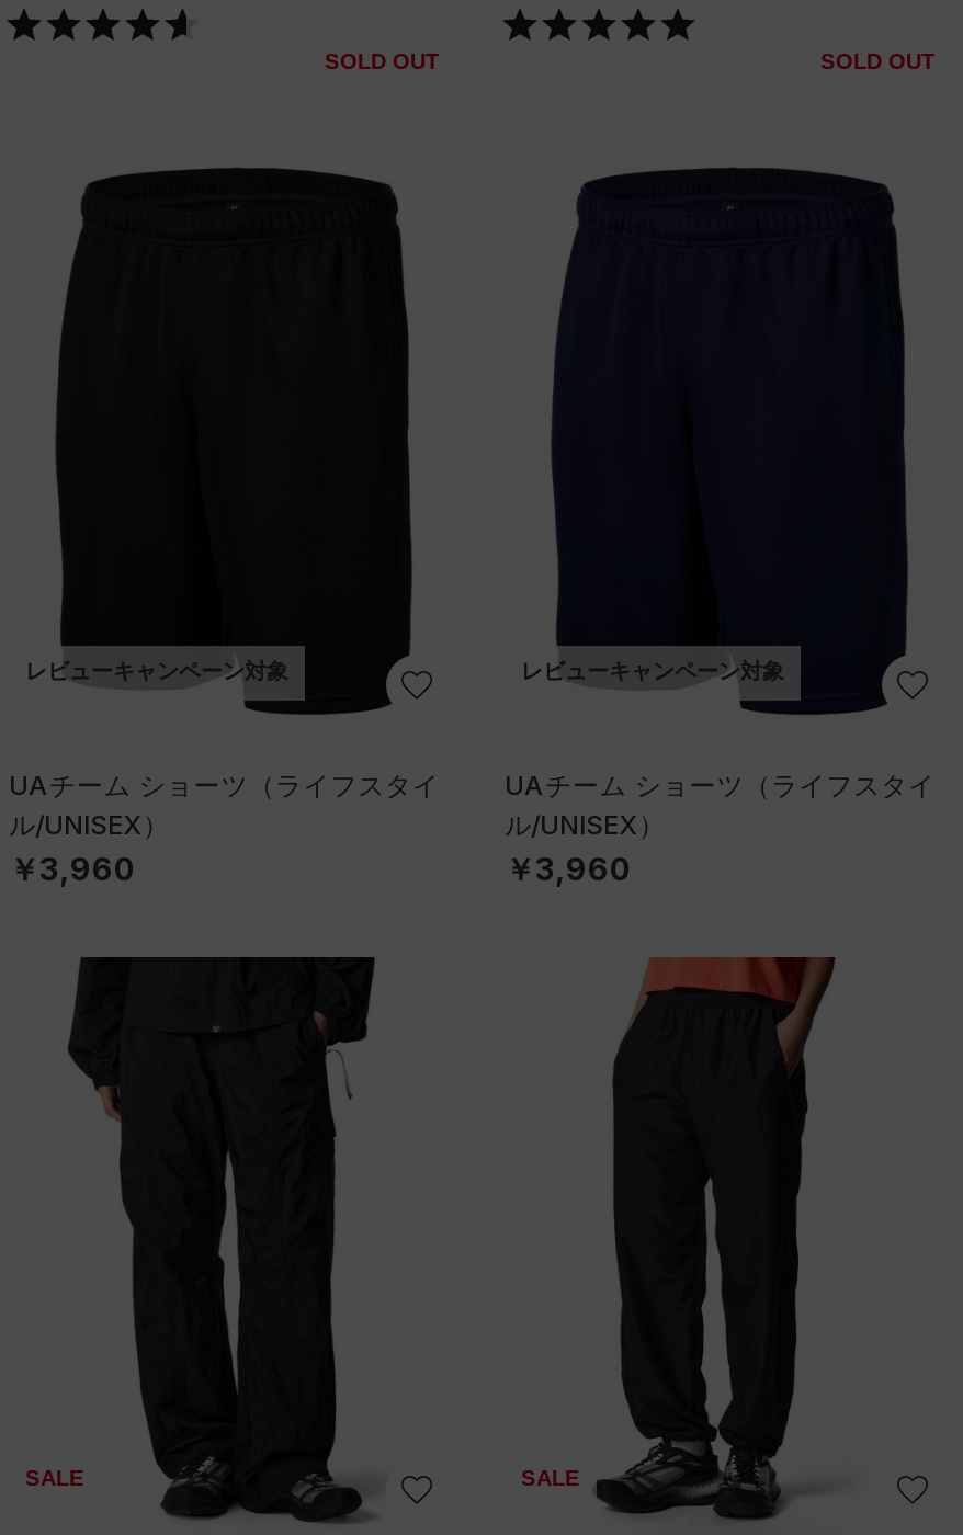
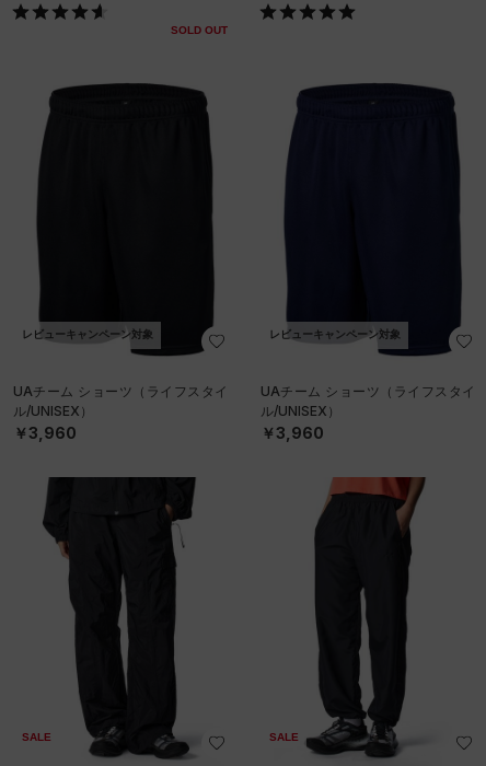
[820,50,934,74] SOLD OUT -> none

